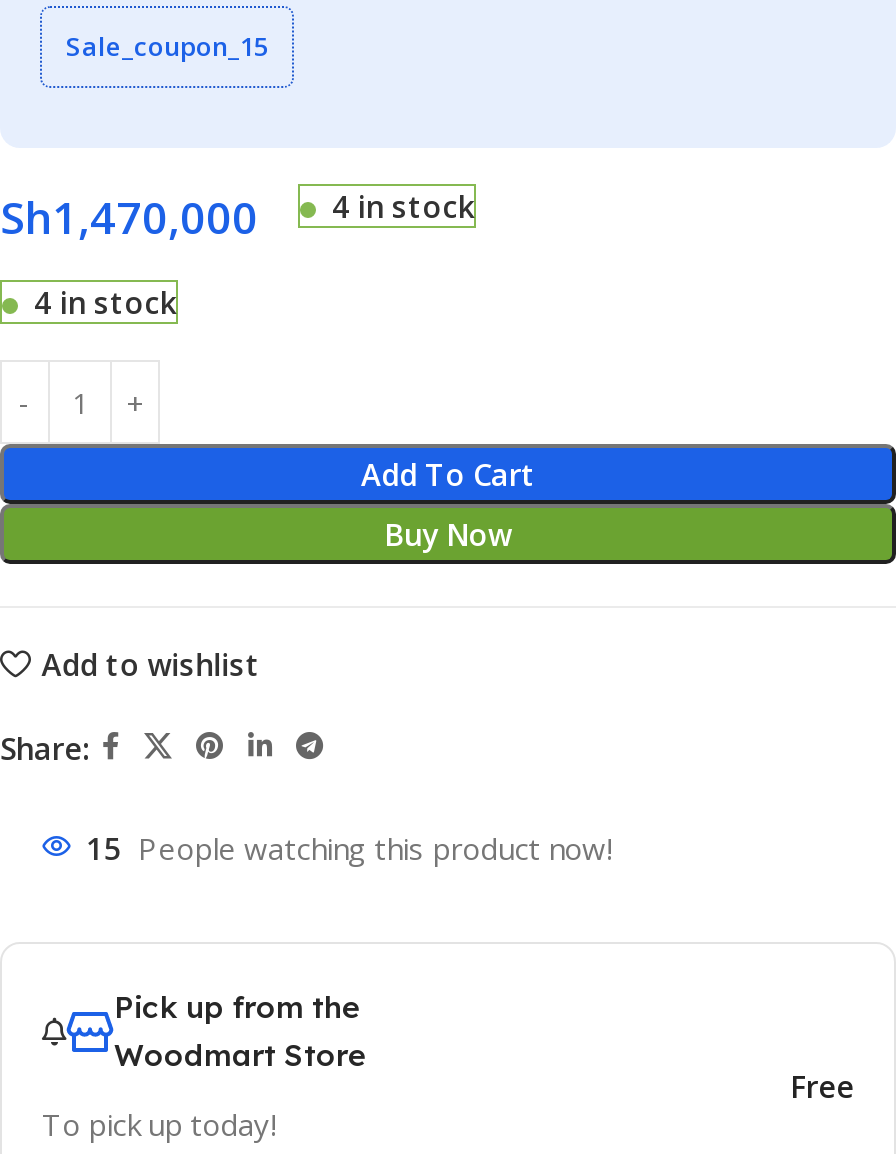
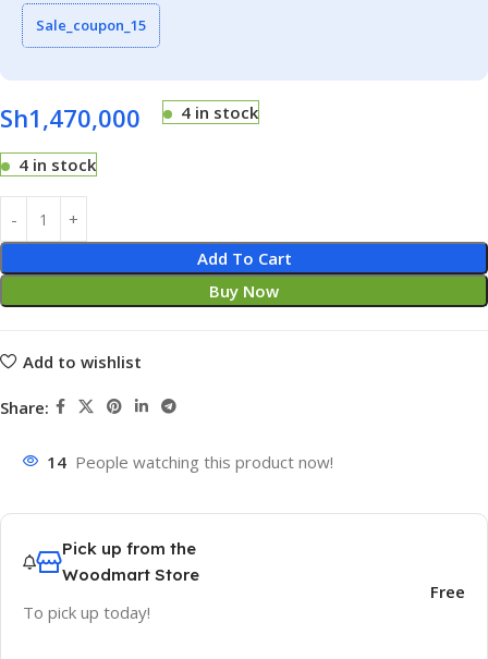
[86,829,612,869] 15 People watching this product now! -> [47,451,333,473] 14 People watching this product now!

